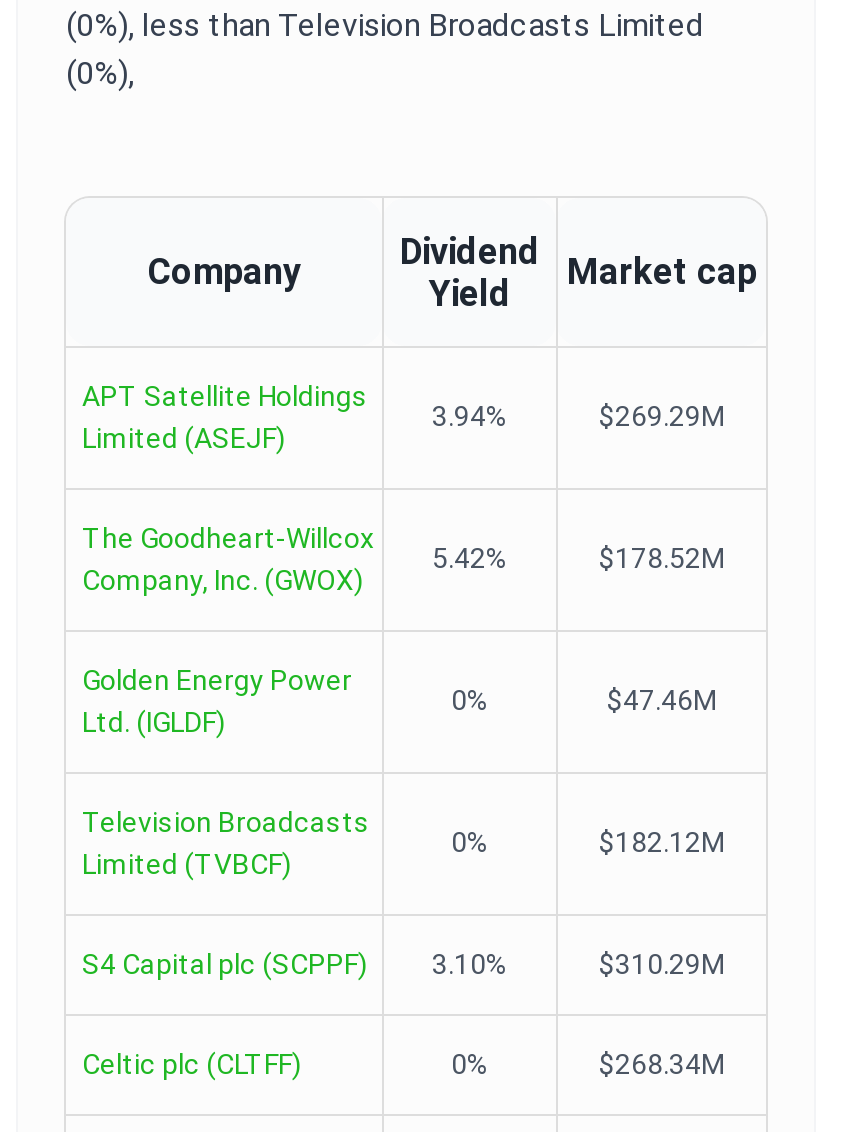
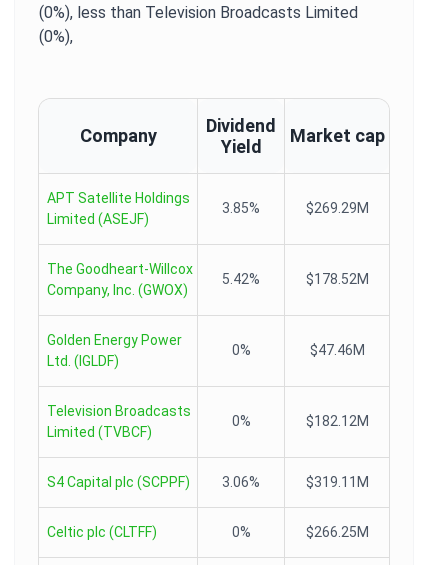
[432,400,508,432] 3.94% -> [222,200,260,216] 3.85%
[432,948,725,980] 3.10% | $310.29M -> [222,474,368,490] 3.06% | $319.11M
[599,1048,725,1080] $268.34M -> [305,524,368,540] $266.25M

